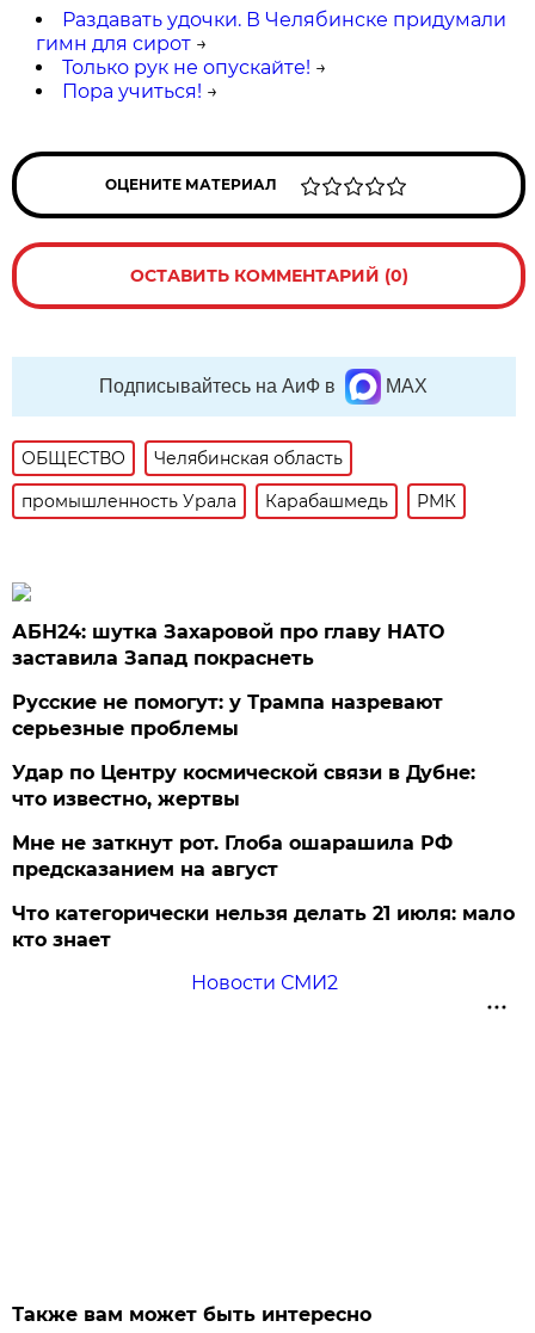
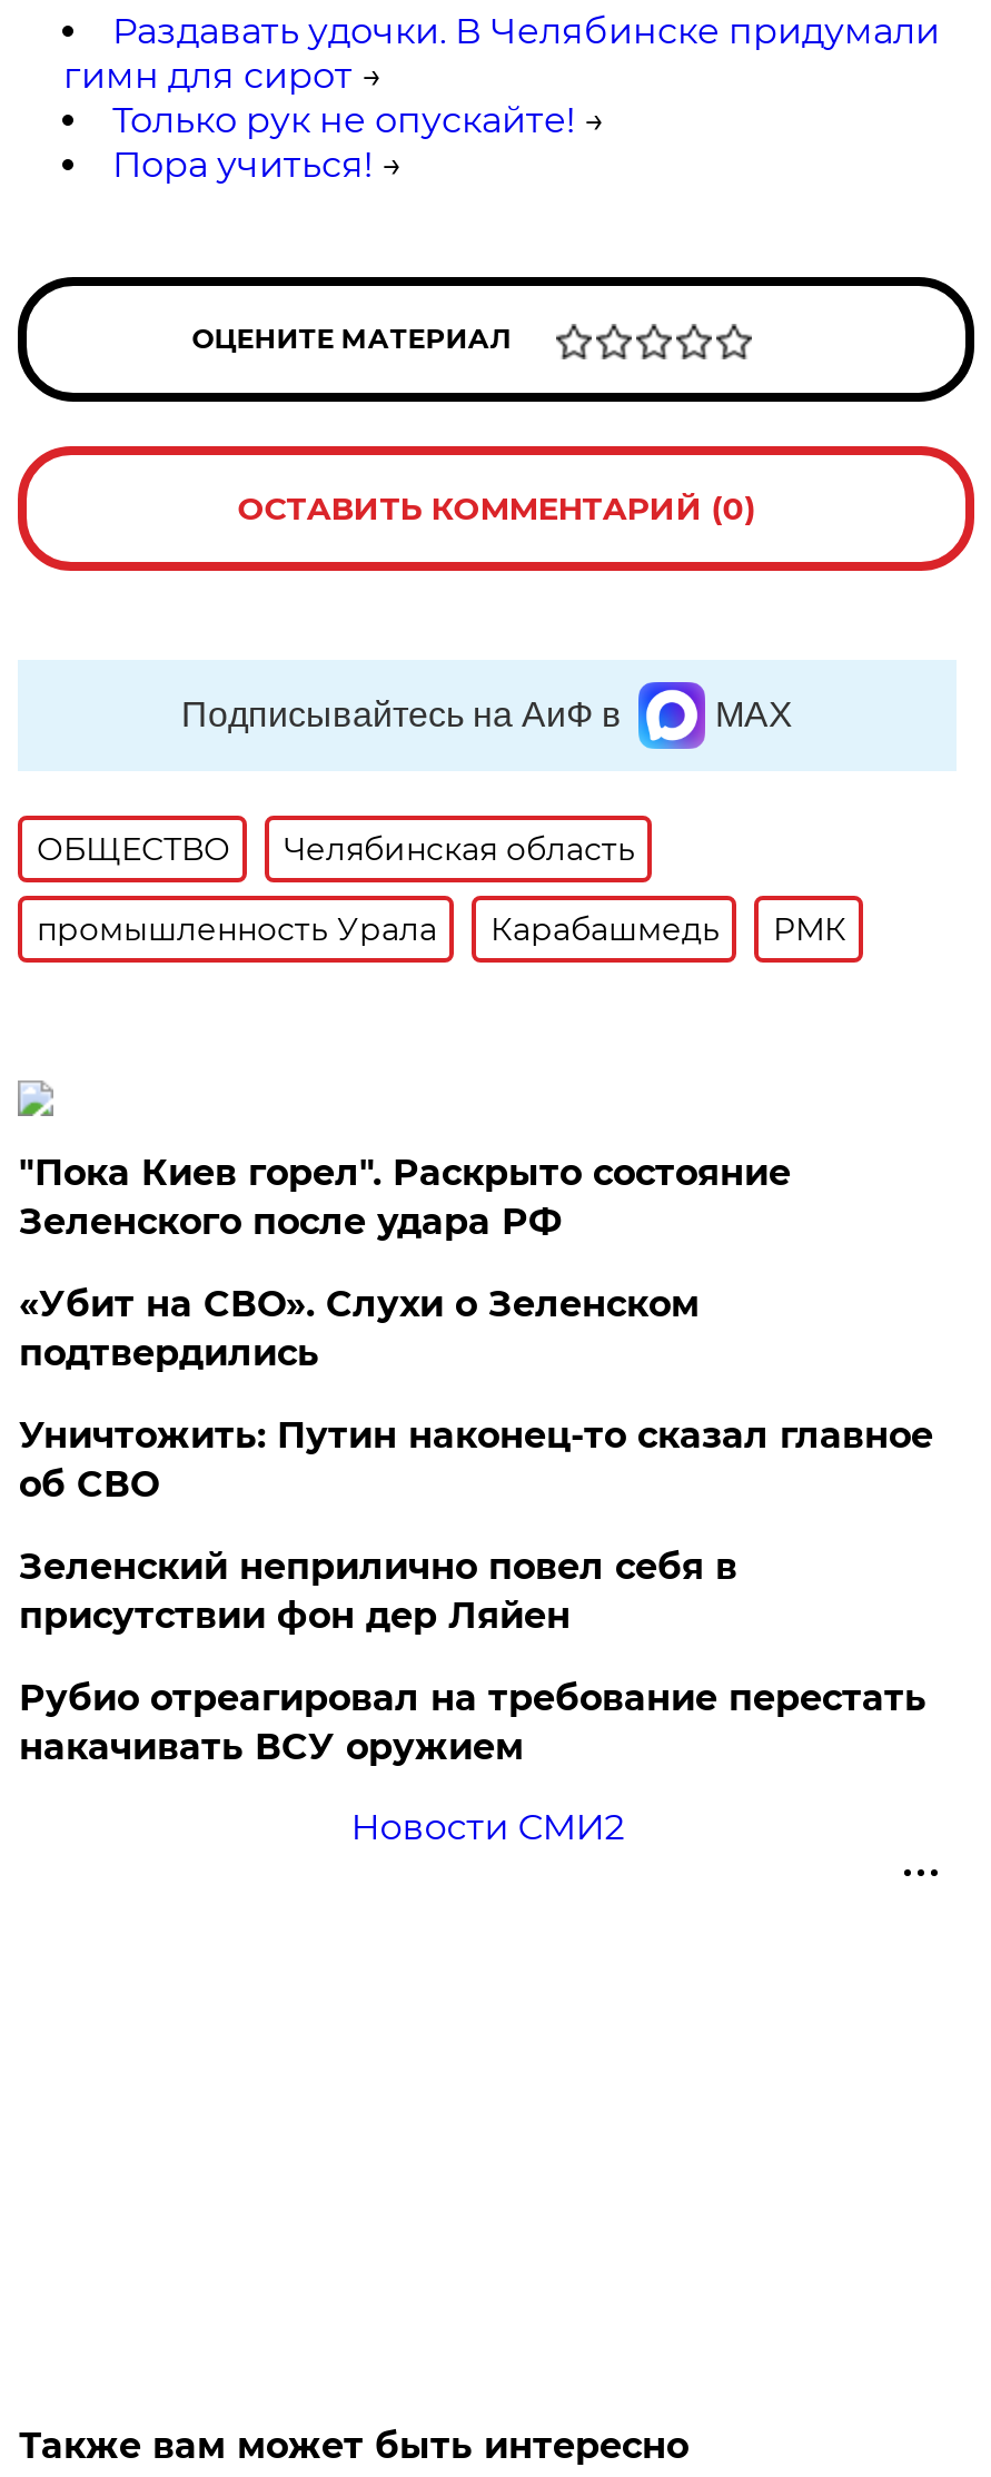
[12,620,445,669] АБН24: шутка Захаровой про главу НАТО | заставила Запад покраснеть -> [19,1151,791,1243] "Пока Киев горел". Раскрыто состояние | Зеленского после удара РФ
[12,691,444,740] Русские не помогут: у Трампа назревают | серьезные проблемы -> [19,1283,699,1374] «Убит на СВО». Слухи о Зеленском | подтвердились
[12,761,476,810] Удар по Центру космической связи в Дубне: | что известно, жертвы -> [19,1414,933,1505] Уничтожить: Путин наконец-то сказал главное | об СВО
[12,832,453,881] Мне не заткнут рот. Глоба ошарашила РФ | предсказанием на август -> [19,1545,737,1637] Зеленский неприлично повел cебя в | присутствии фон дер Ляйен
[12,902,515,951] Что категорически нельзя делать 21 июля: мало | кто знает -> [19,1677,926,1768] Рубио отреагировал на требование перестать | накачивать ВСУ оружием

